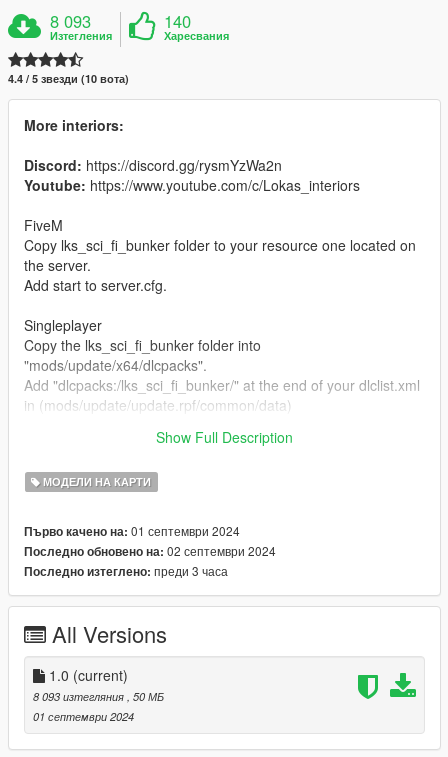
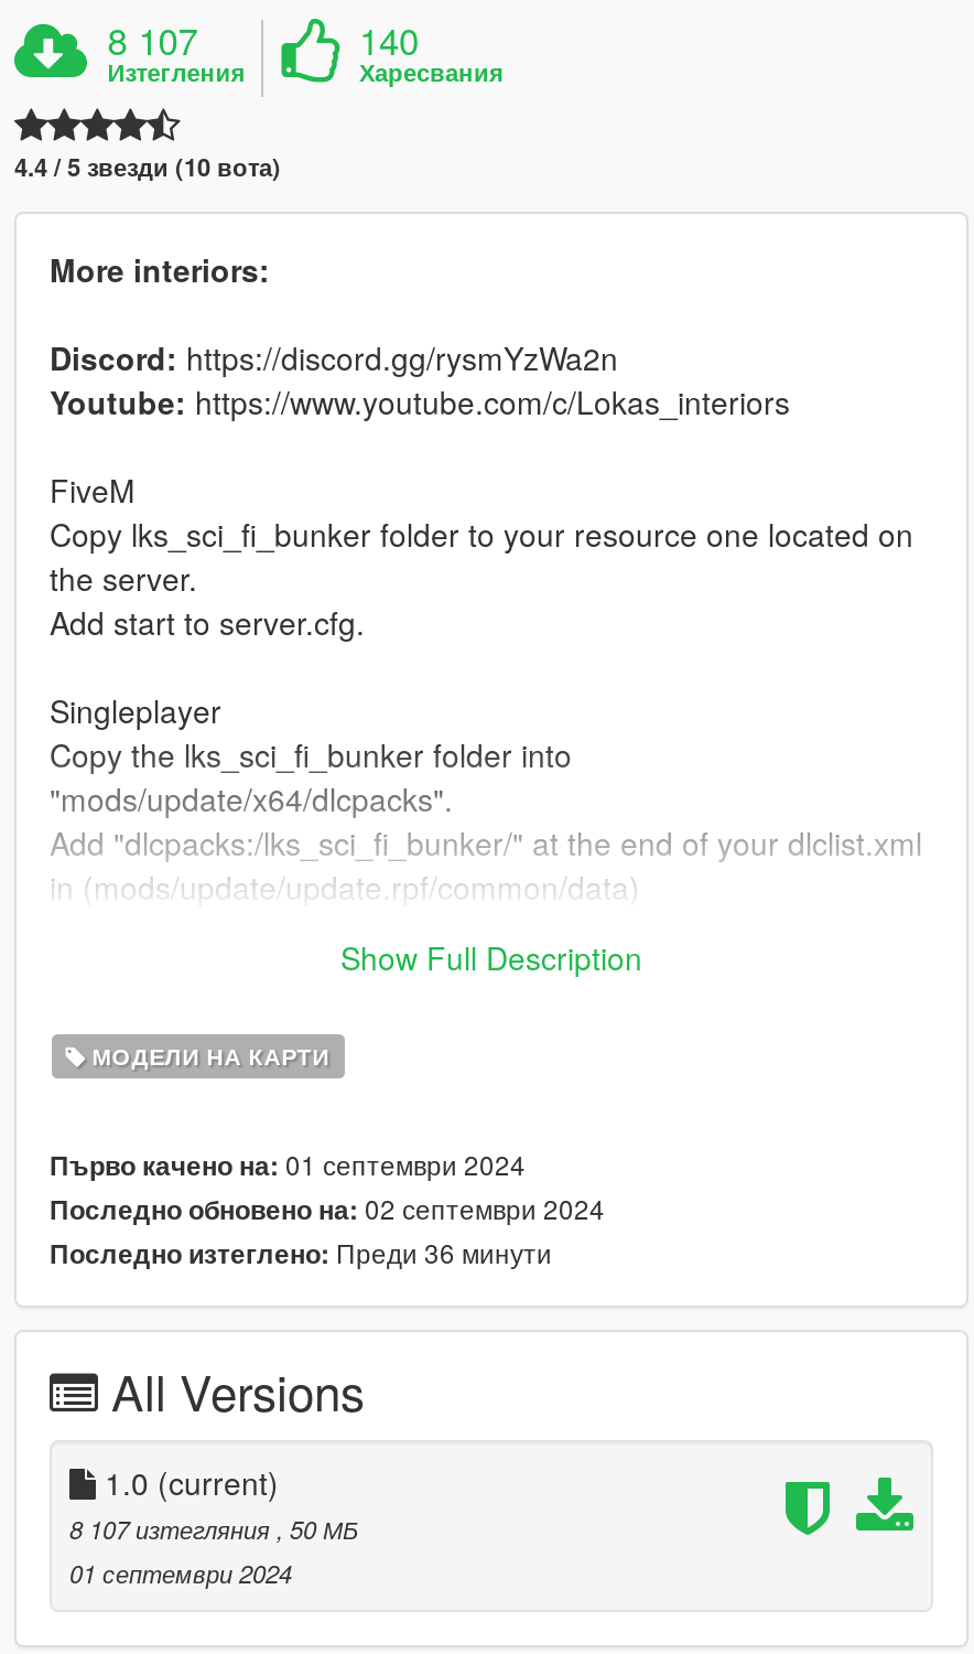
[50,9,91,33] 8 093 -> [107,14,198,67] 8 107
[24,562,228,580] Последно изтеглено: преди 3 часа -> [50,1233,552,1273] Последно изтеглено: Преди 36 минути
[33,688,164,704] 8 093 изтегляния, 50 МБ -> [69,1511,358,1546] 8 107 изтегляния, 50 МБ

